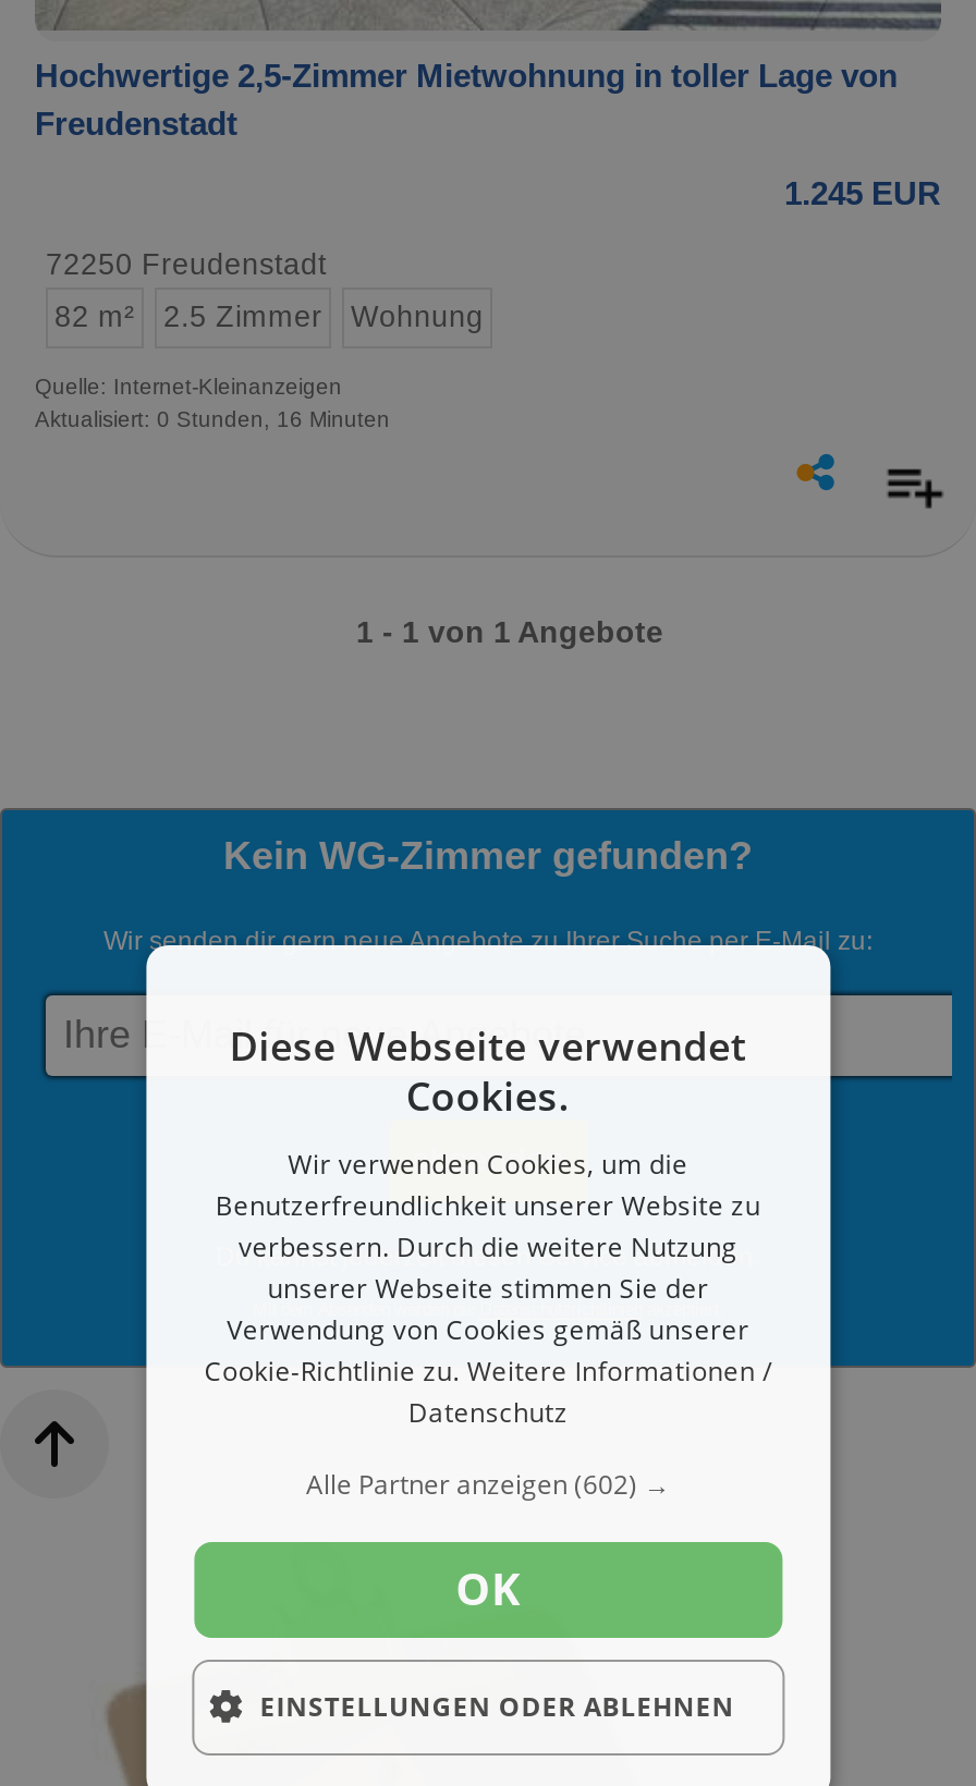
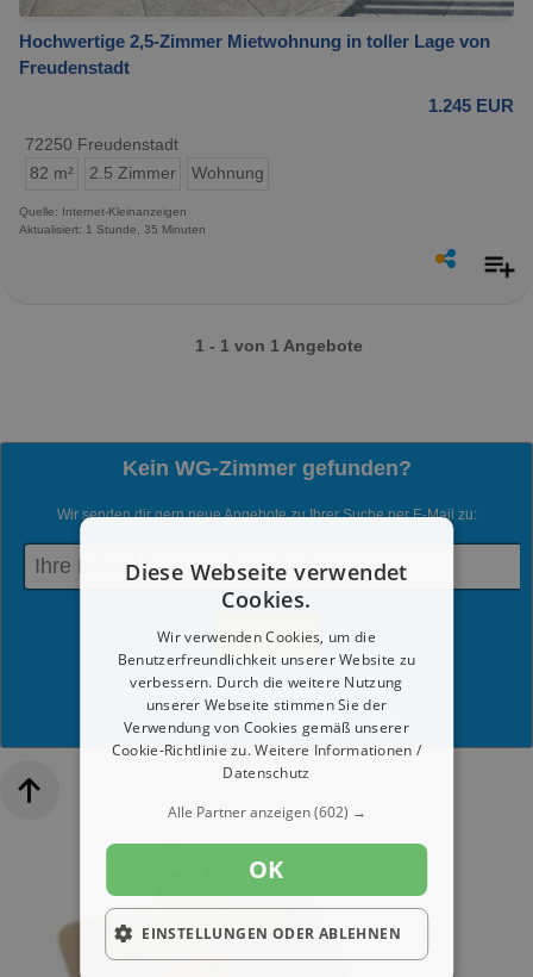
[35,408,390,432] Aktualisiert: 0 Stunden, 16 Minuten -> [19,223,206,236] Aktualisiert: 1 Stunde, 35 Minuten

